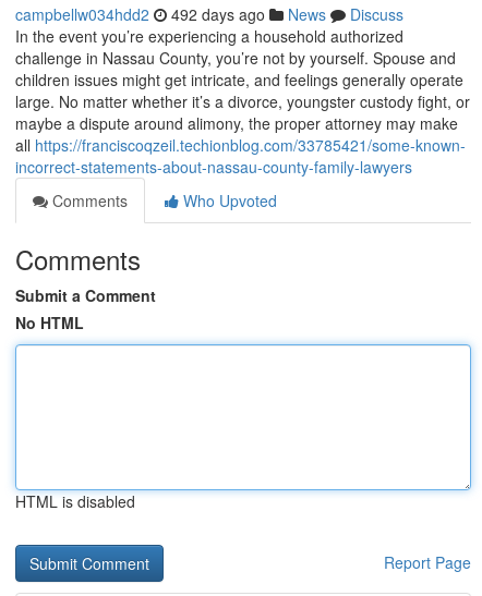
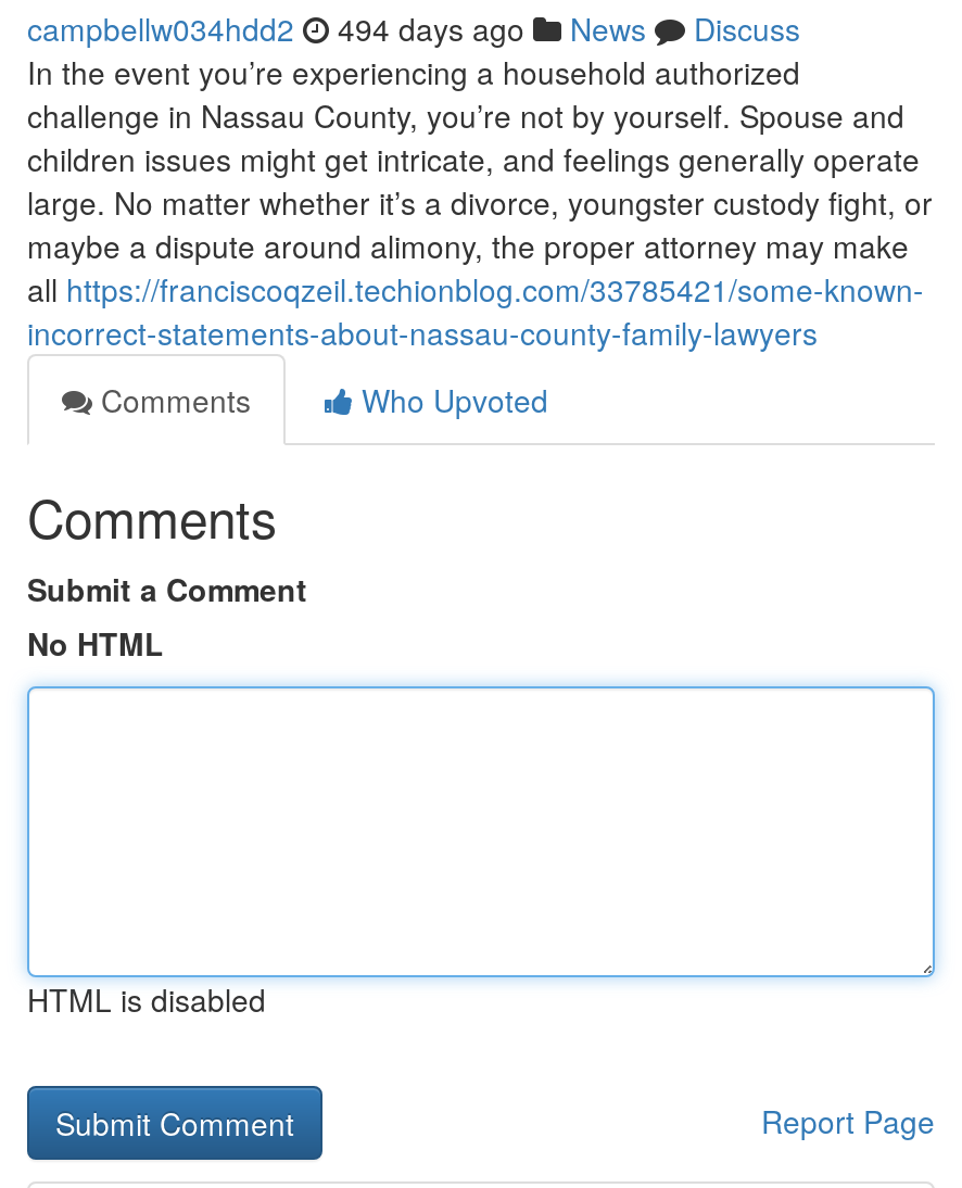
[15,3,403,25] campbellw034hdd2 492 days ago News Discuss -> [27,7,800,50] campbellw034hdd2 494 days ago News Discuss

